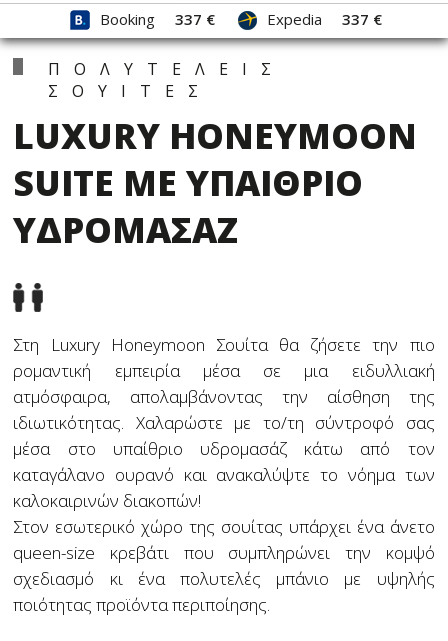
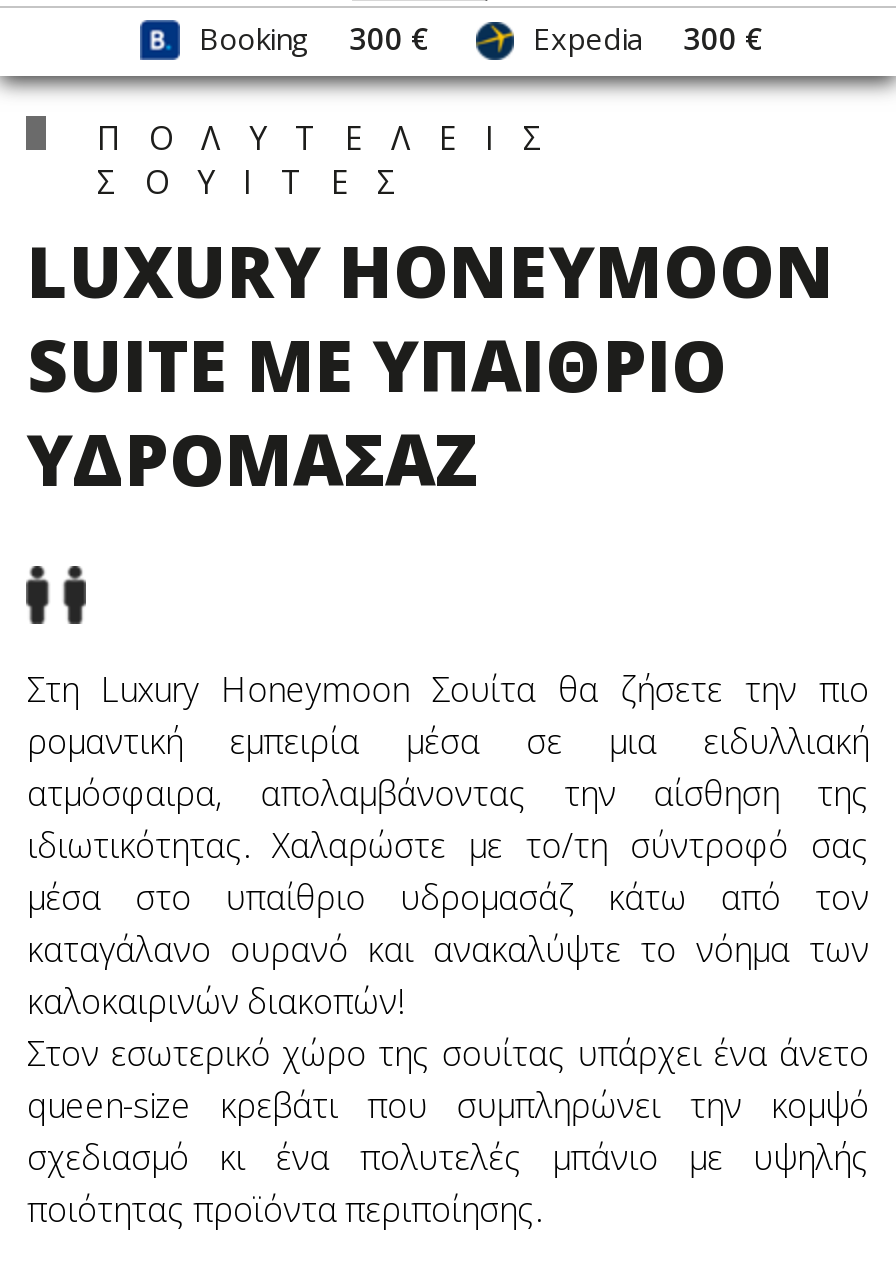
[99,9,214,29] Booking 337 € -> [199,18,429,58] Booking 300 €
[266,9,381,29] Expedia 337 € -> [533,18,763,58] Expedia 300 €

